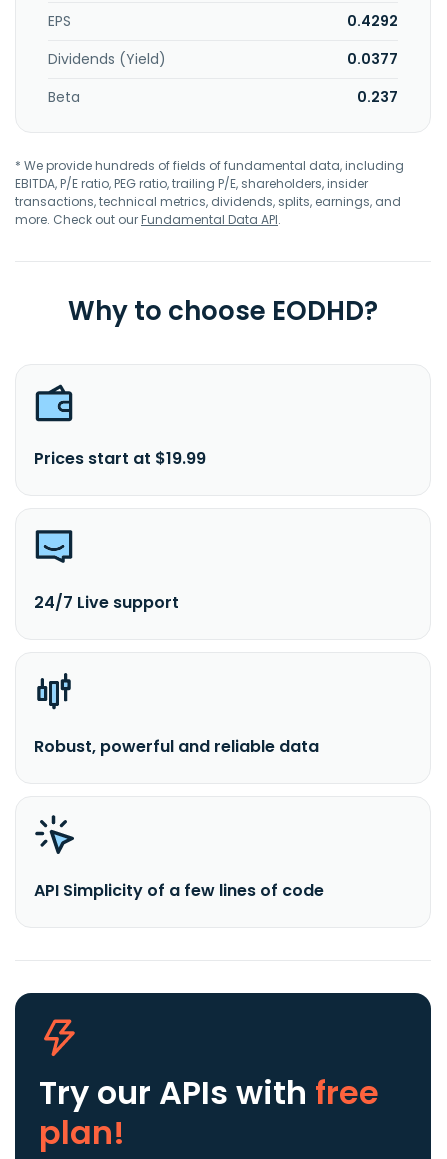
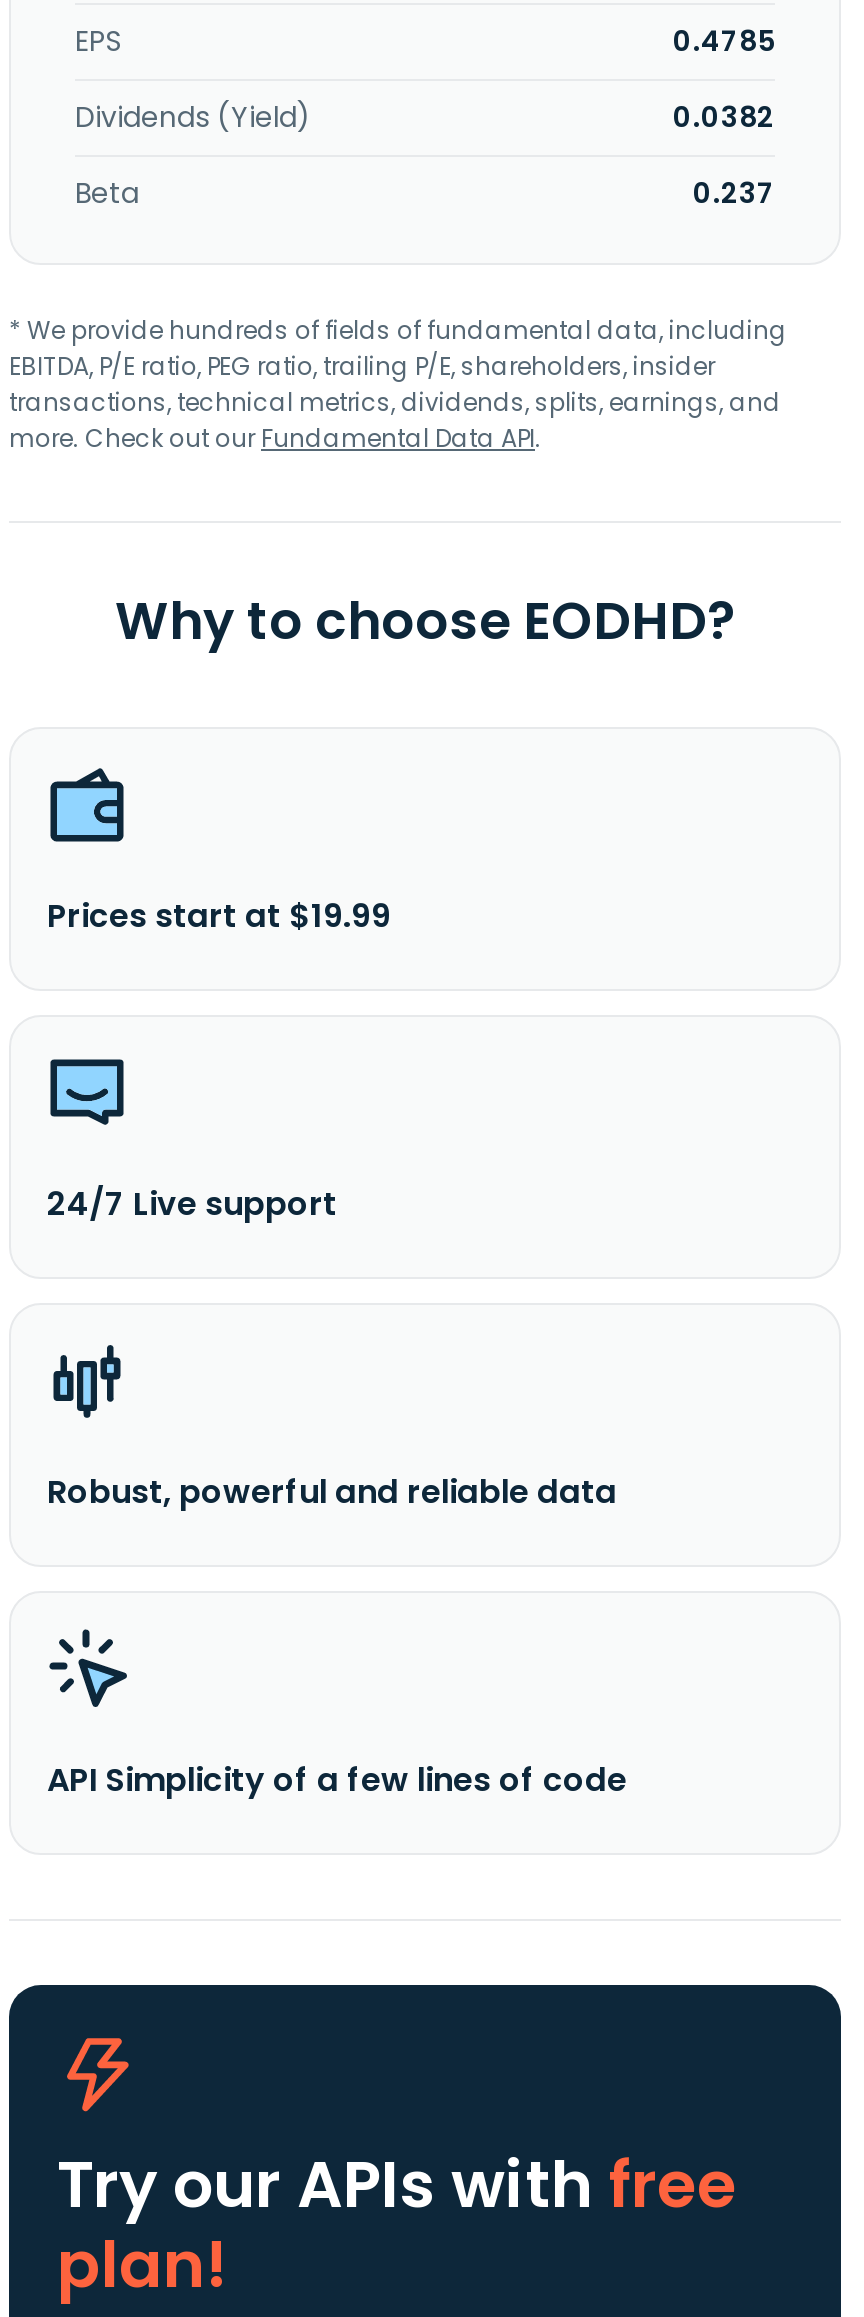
[347,11,398,31] 0.4292 -> [673,21,775,61] 0.4785
[347,49,398,69] 0.0377 -> [673,97,775,137] 0.0382

